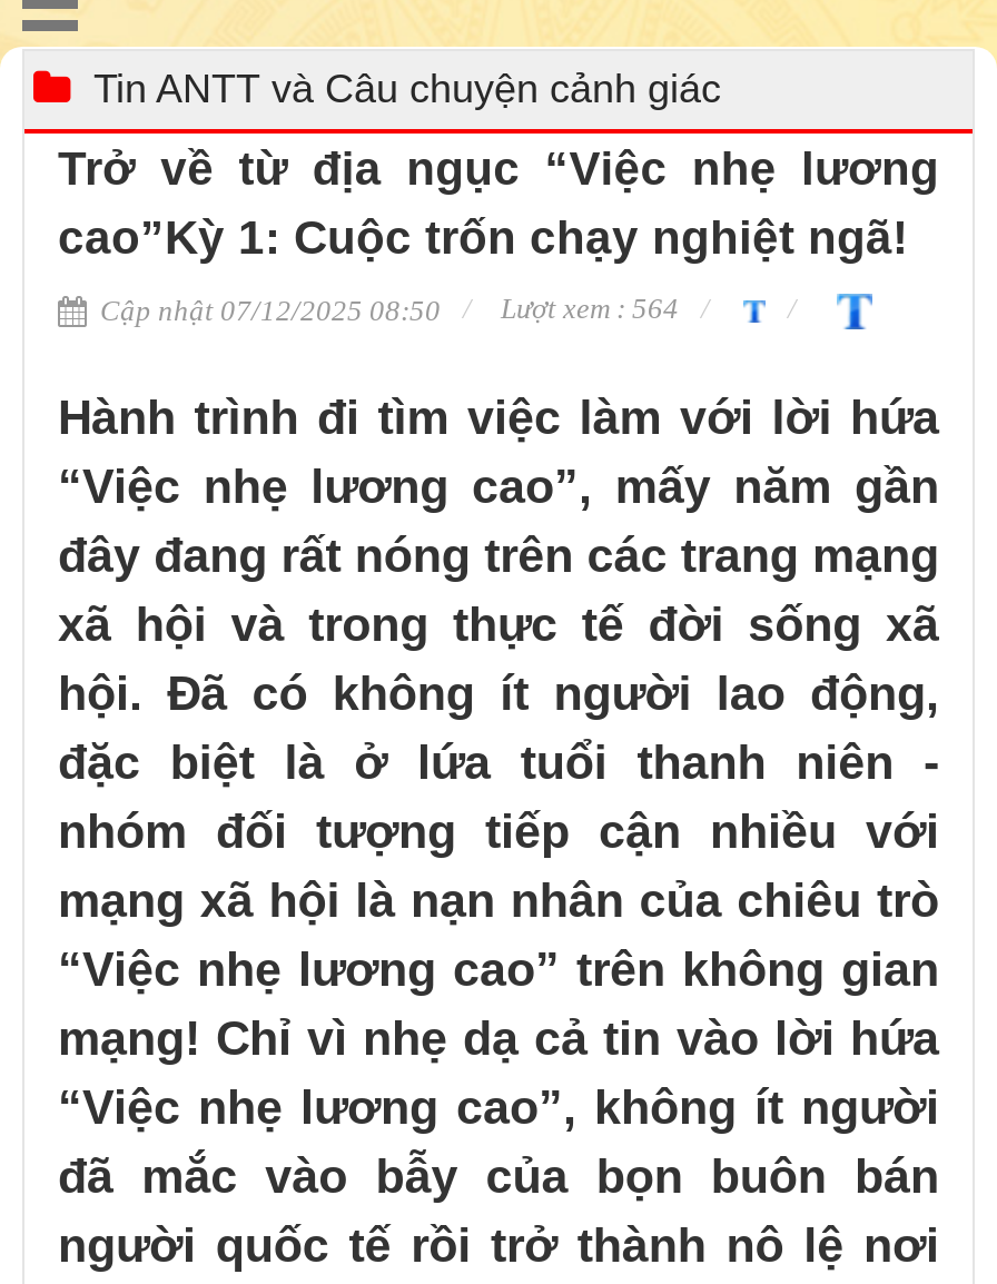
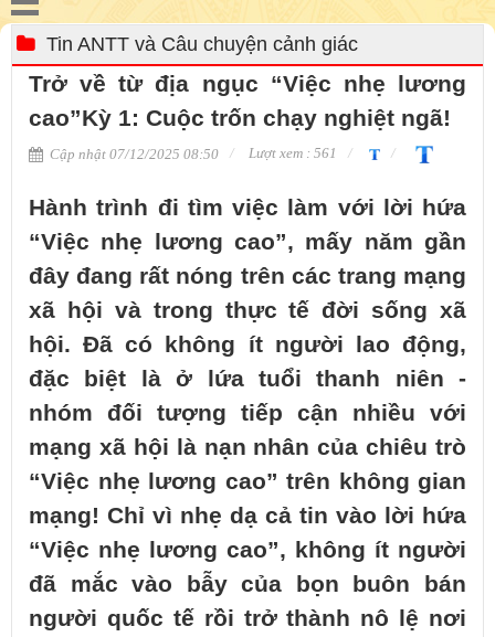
[93,292,679,327] Cập nhật 07/12/2025 08:50 Lượt xem : 564 -> [46,145,337,162] Cập nhật 07/12/2025 08:50 Lượt xem : 561

